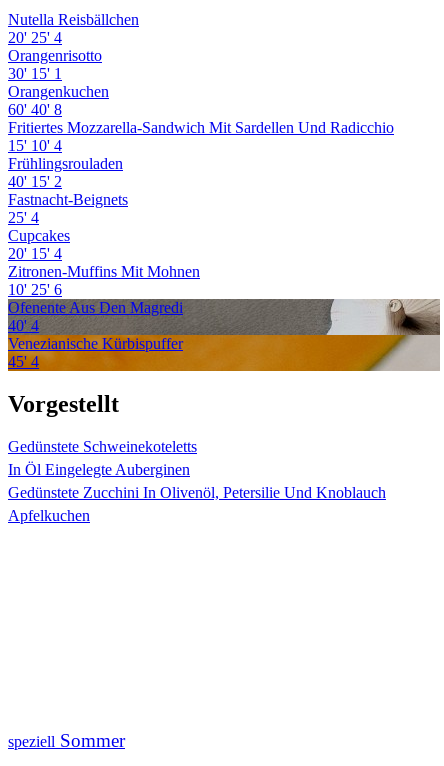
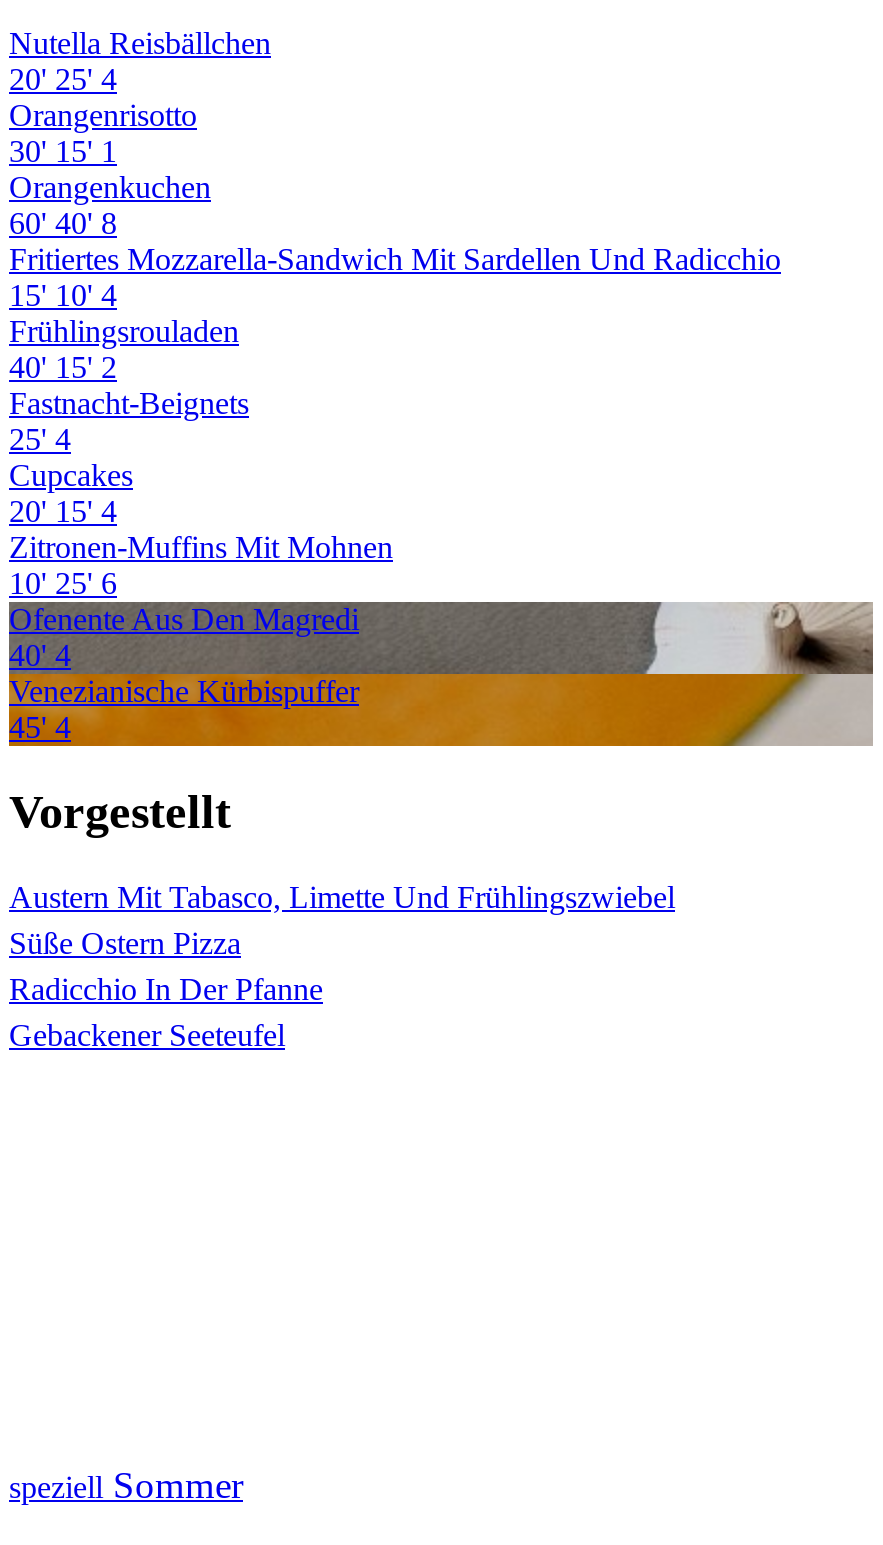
[8,438,386,524] Gedünstete Schweinekoteletts | In Öl Eingelegte Auberginen | Gedünstete Zucchini In Olivenöl, Petersilie Und Knoblauch | Apfelkuchen -> [9,879,675,1051] Austern Mit Tabasco, Limette Und Frühlingszwiebel | Süße Ostern Pizza | Radicchio In Der Pfanne | Gebackener Seeteufel

